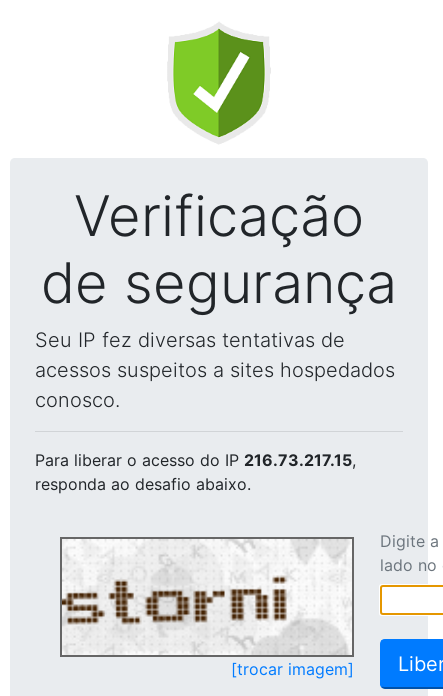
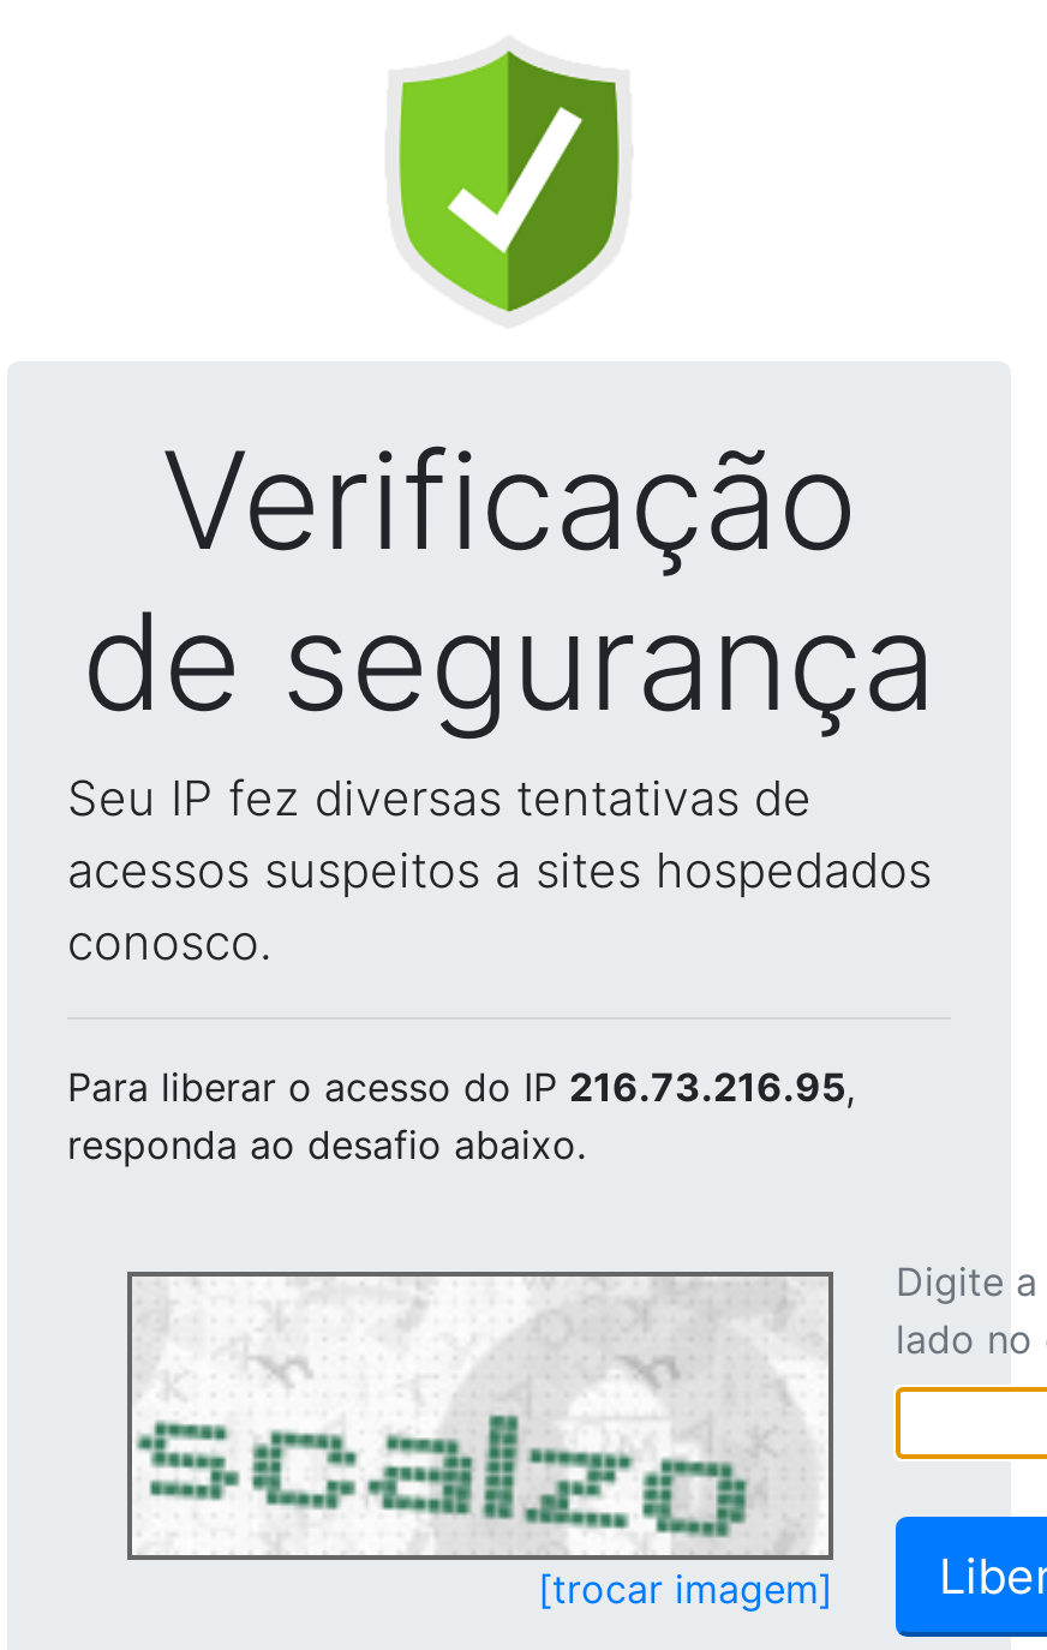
[35,450,356,470] Para liberar o acesso do IP 216.73.217.15, -> [67,1063,855,1111] Para liberar o acesso do IP 216.73.216.95,
[61,540,342,653] [image] -> [132,1281,807,1550] [image]

